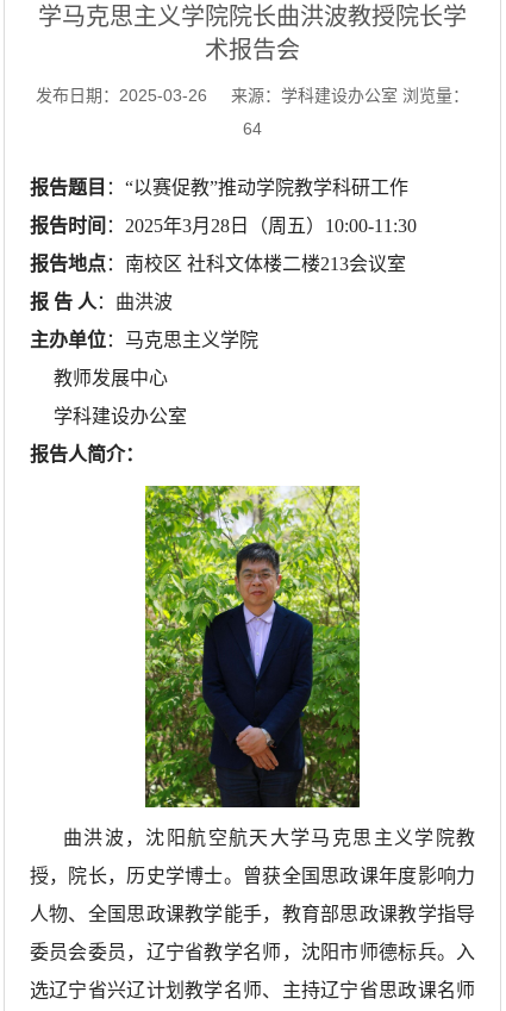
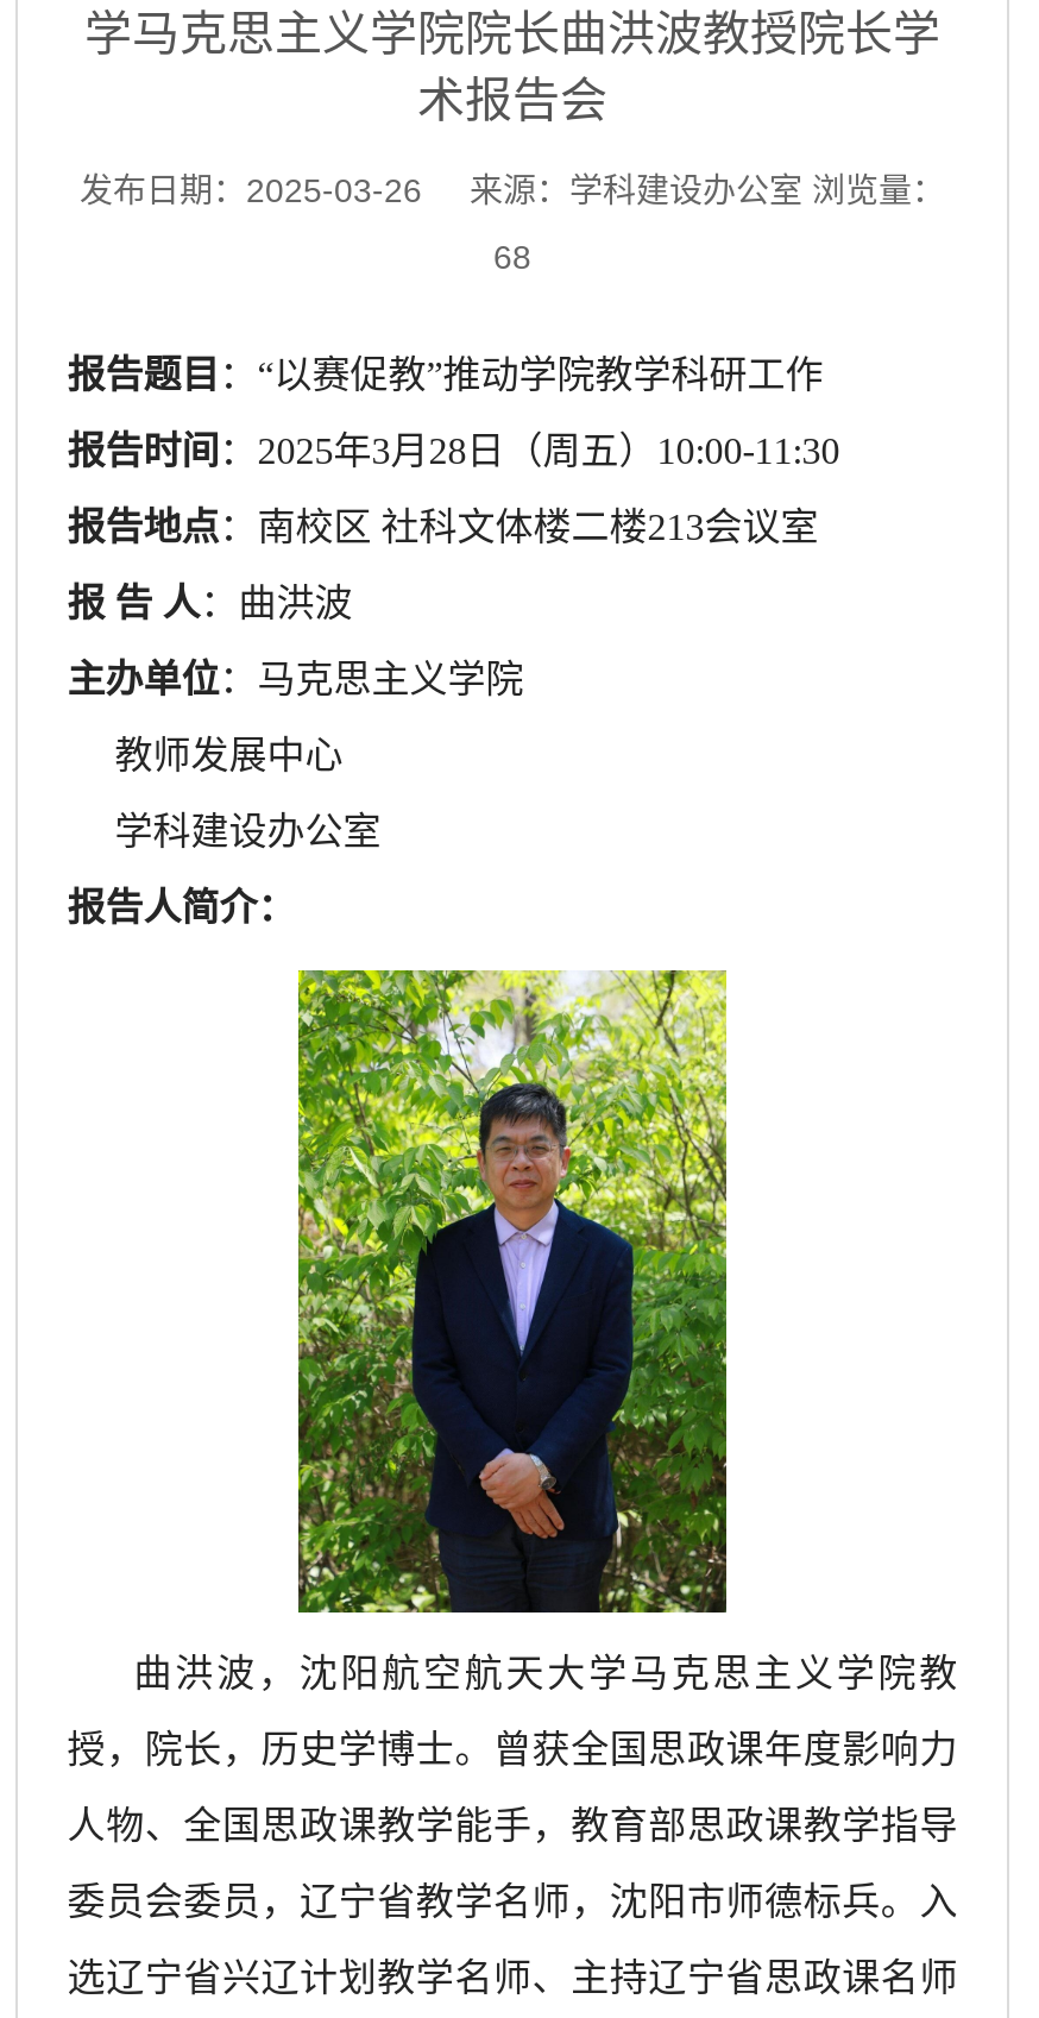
[243,119,262,138] 64 -> [493,238,531,276] 68

